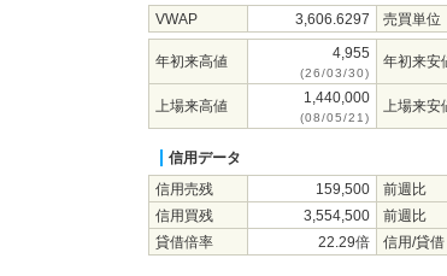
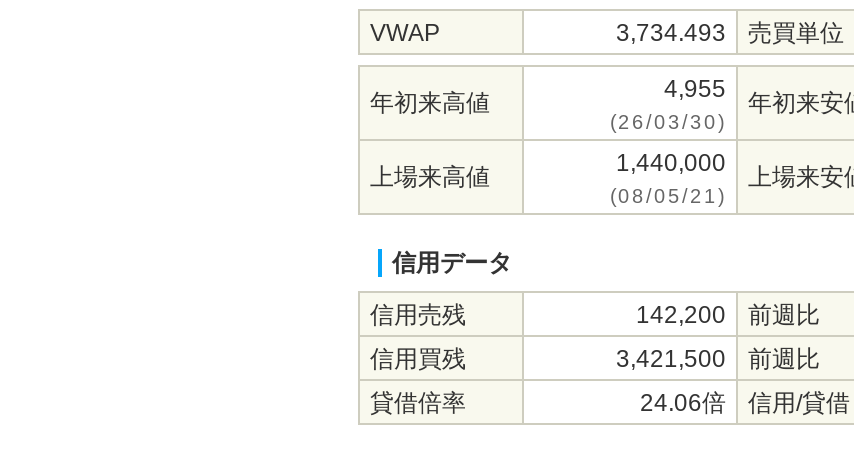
[295,11,441,28] 3,606.6297 売買単位 -> [616,19,844,47] 3,734.493 売買単位
[316,181,427,198] 159,500 前週比 -> [636,301,820,329] 142,200 前週比
[304,207,427,224] 3,554,500 前週比 -> [616,345,820,373] 3,421,500 前週比
[318,234,445,251] 22.29倍 信用/貸借 -> [640,389,850,417] 24.06倍 信用/貸借

